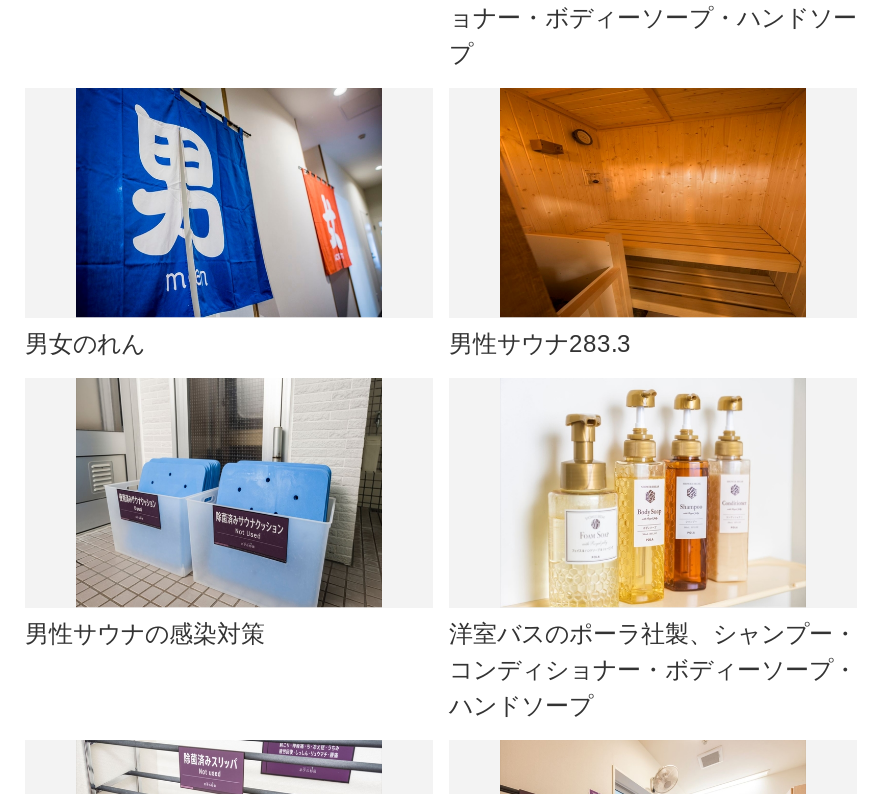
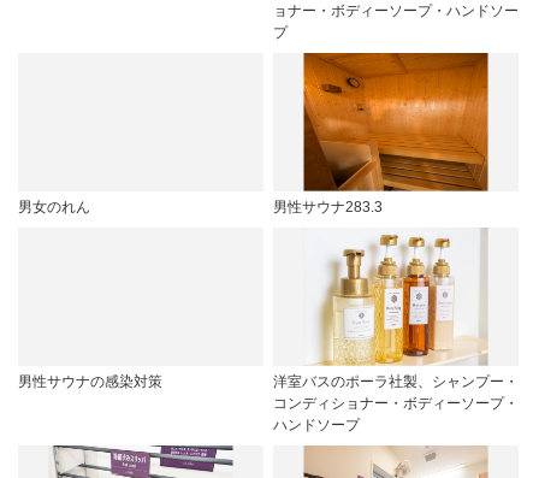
[73,86,385,320] [image] -> none
[75,376,385,610] [image] -> none

